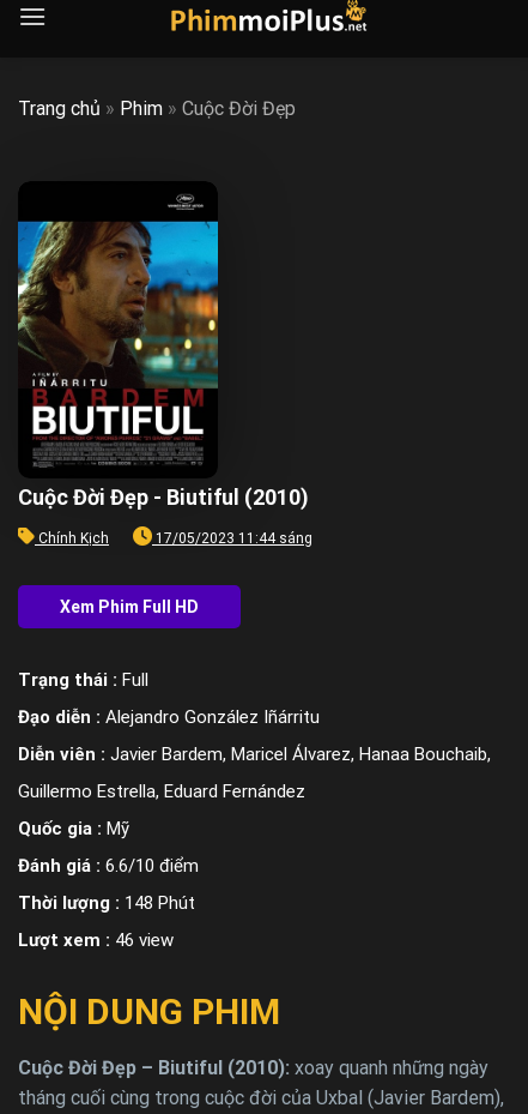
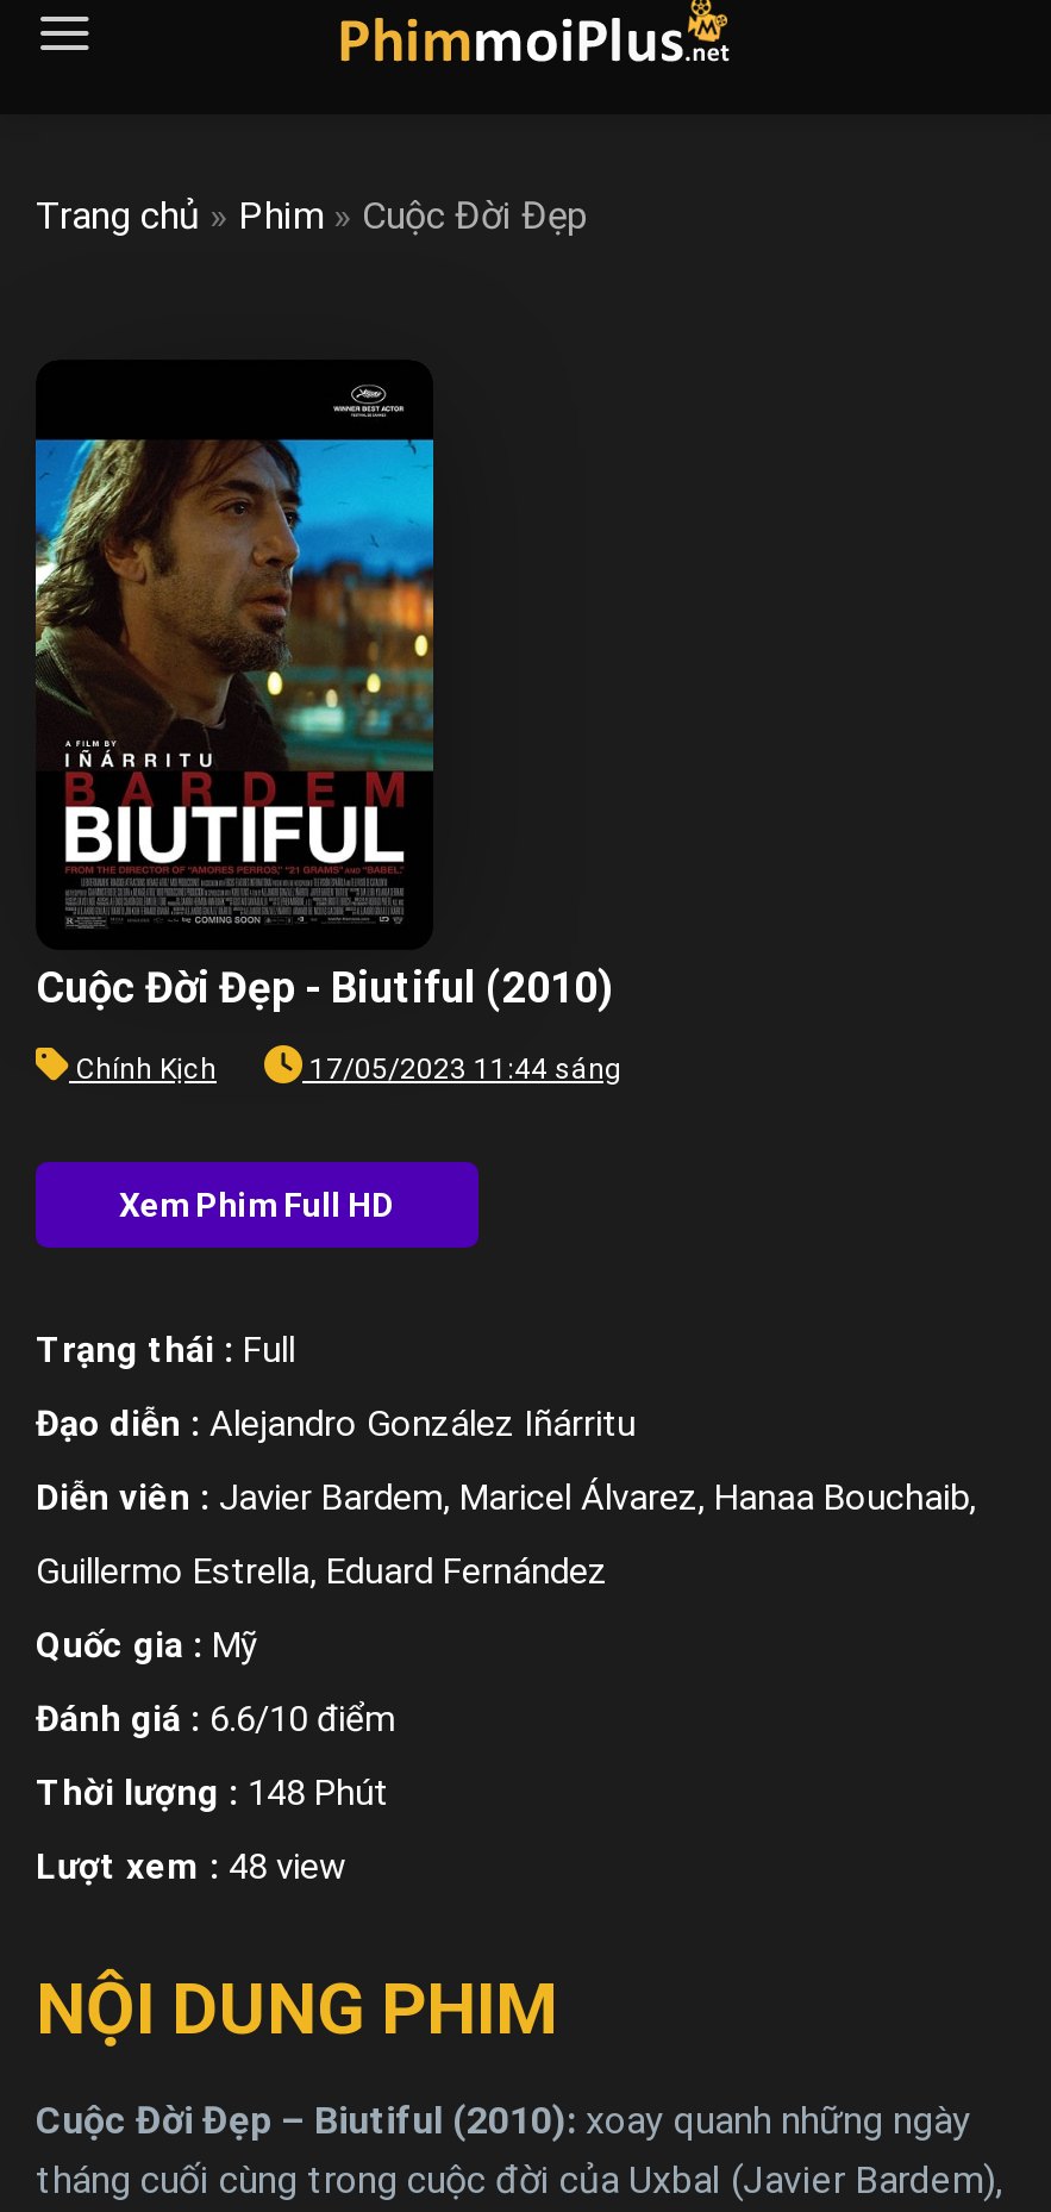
[18,930,174,952] Lượt xem : 46 view -> [36,1847,345,1889] Lượt xem : 48 view

